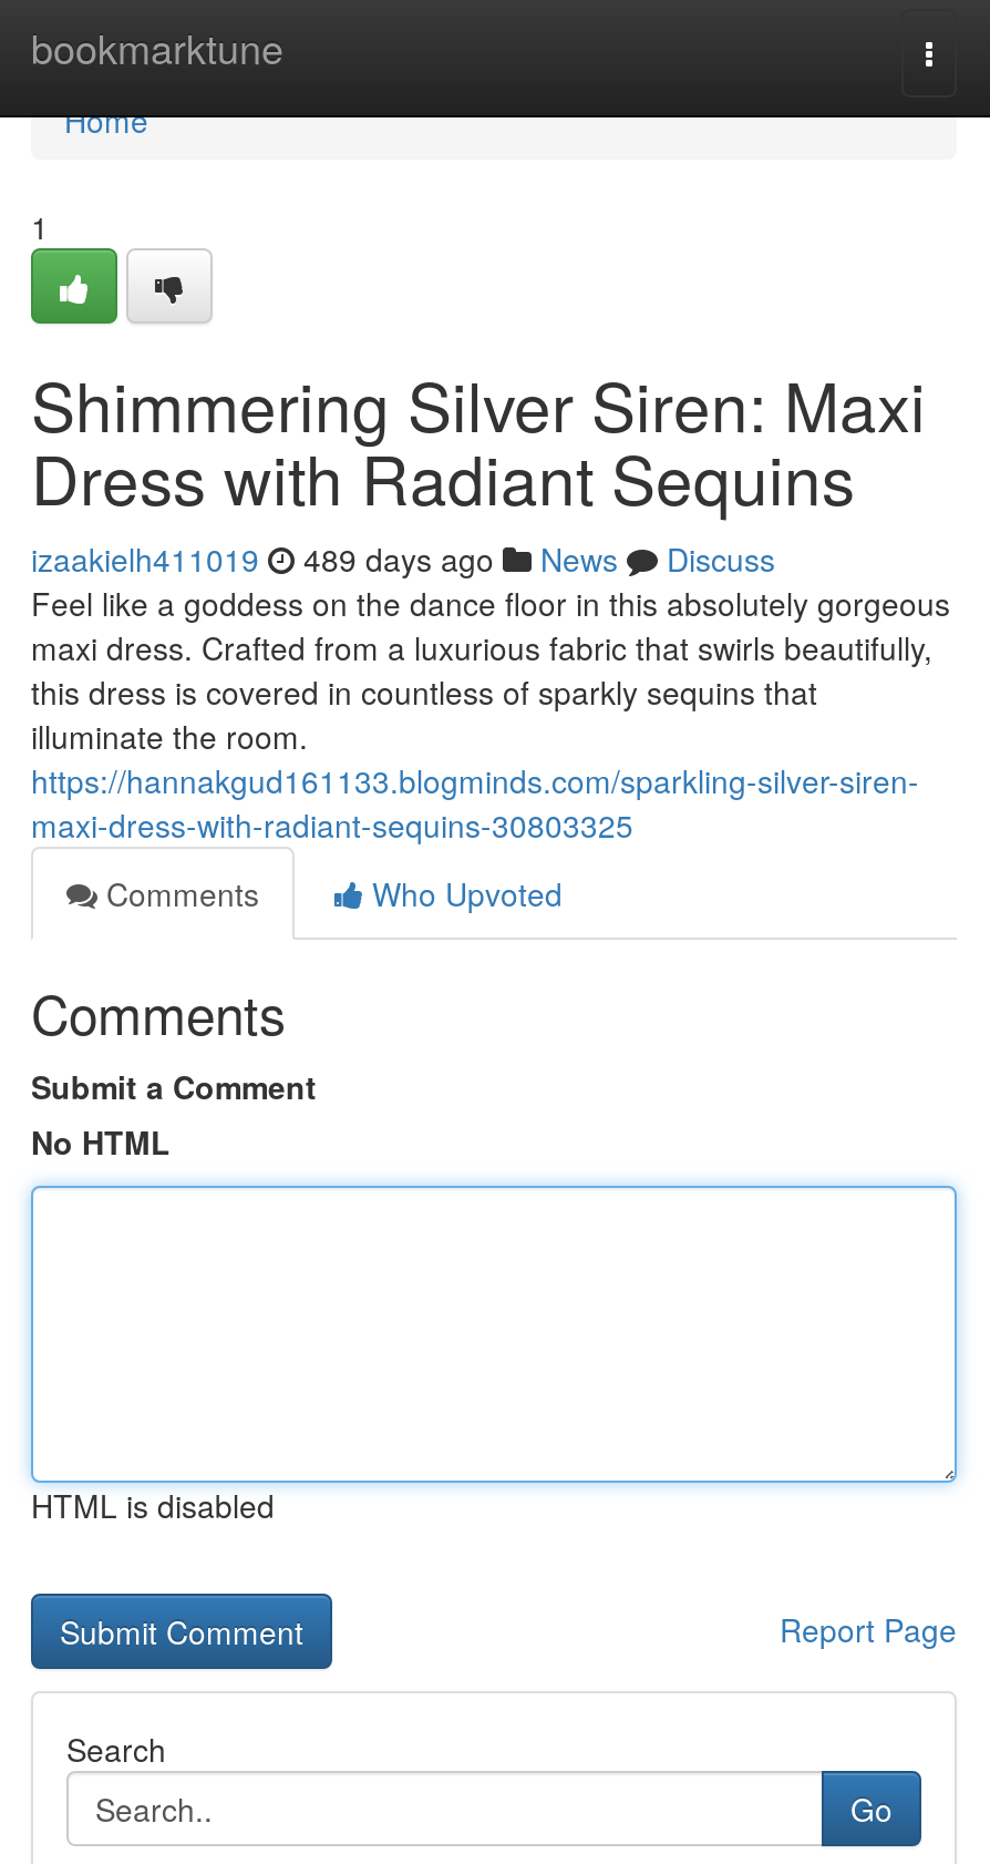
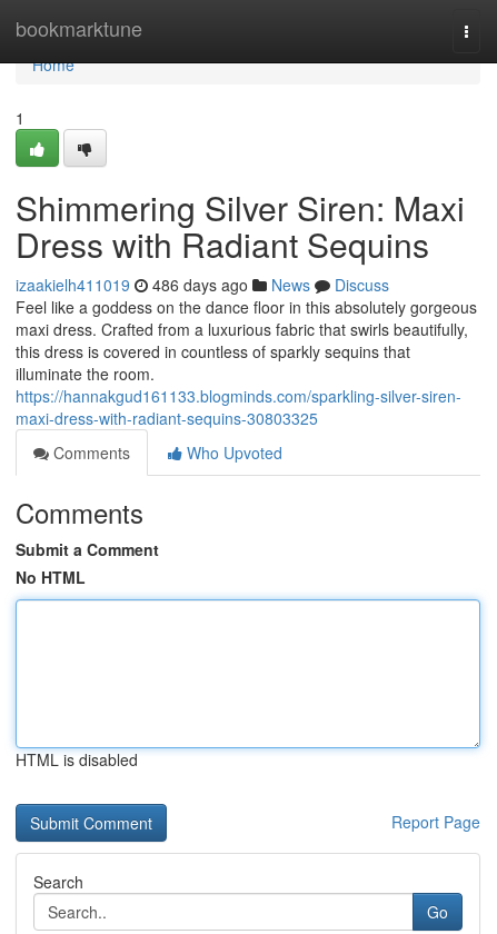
[31,536,775,581] izaakielh411019 489 days ago News Discuss -> [16,274,389,296] izaakielh411019 486 days ago News Discuss

